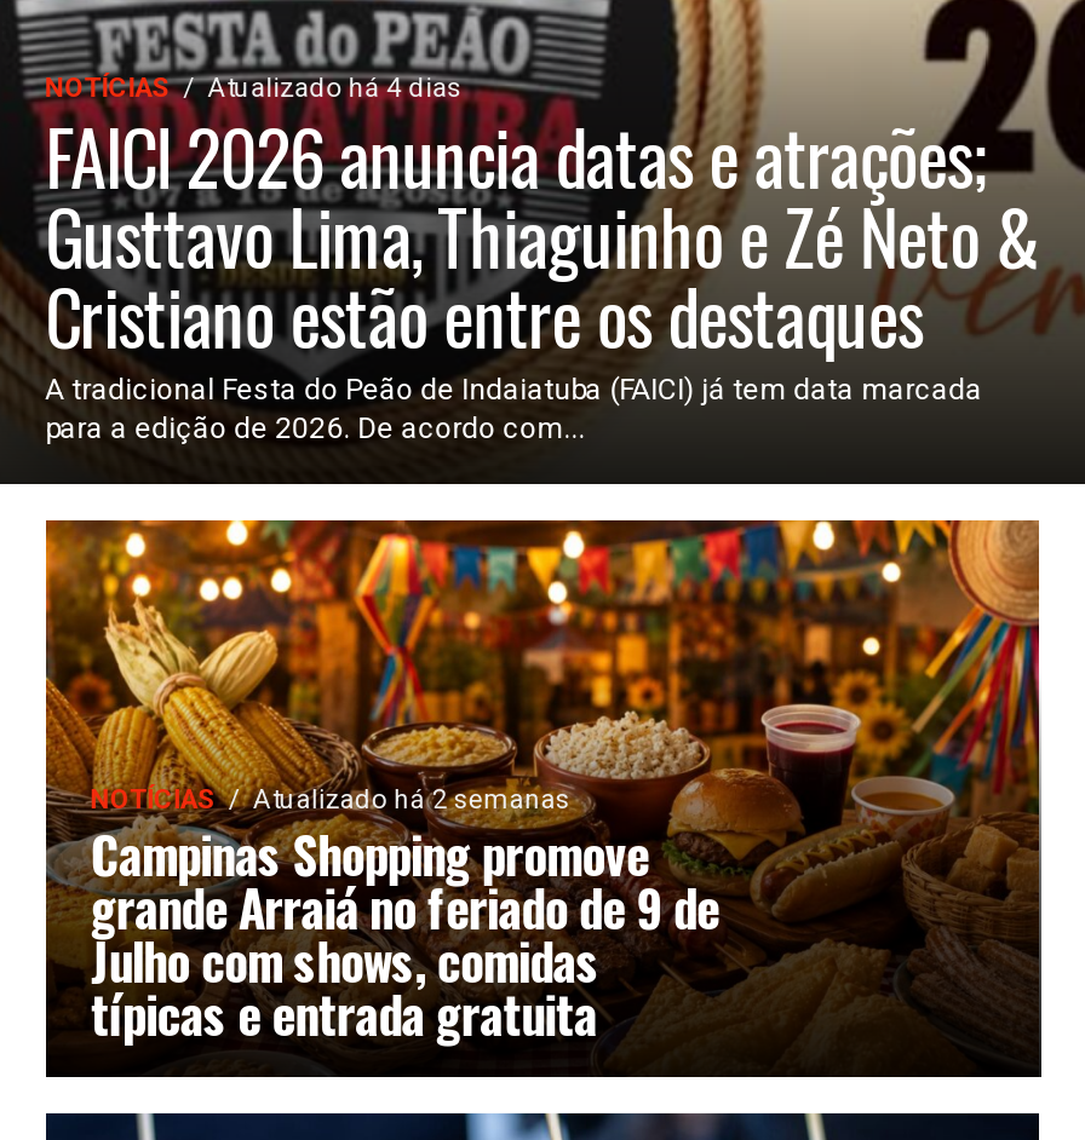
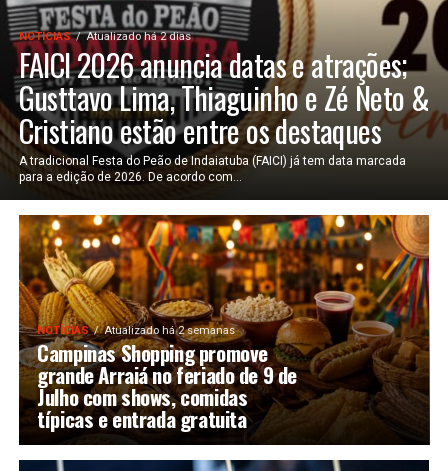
[208,73,462,104] Atualizado há 4 dias -> [86,30,191,43] Atualizado há 2 dias

